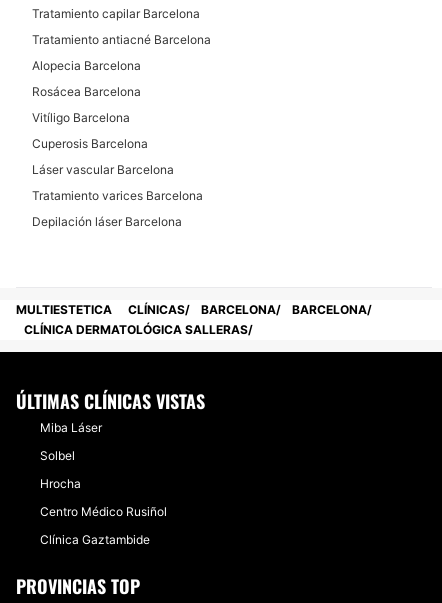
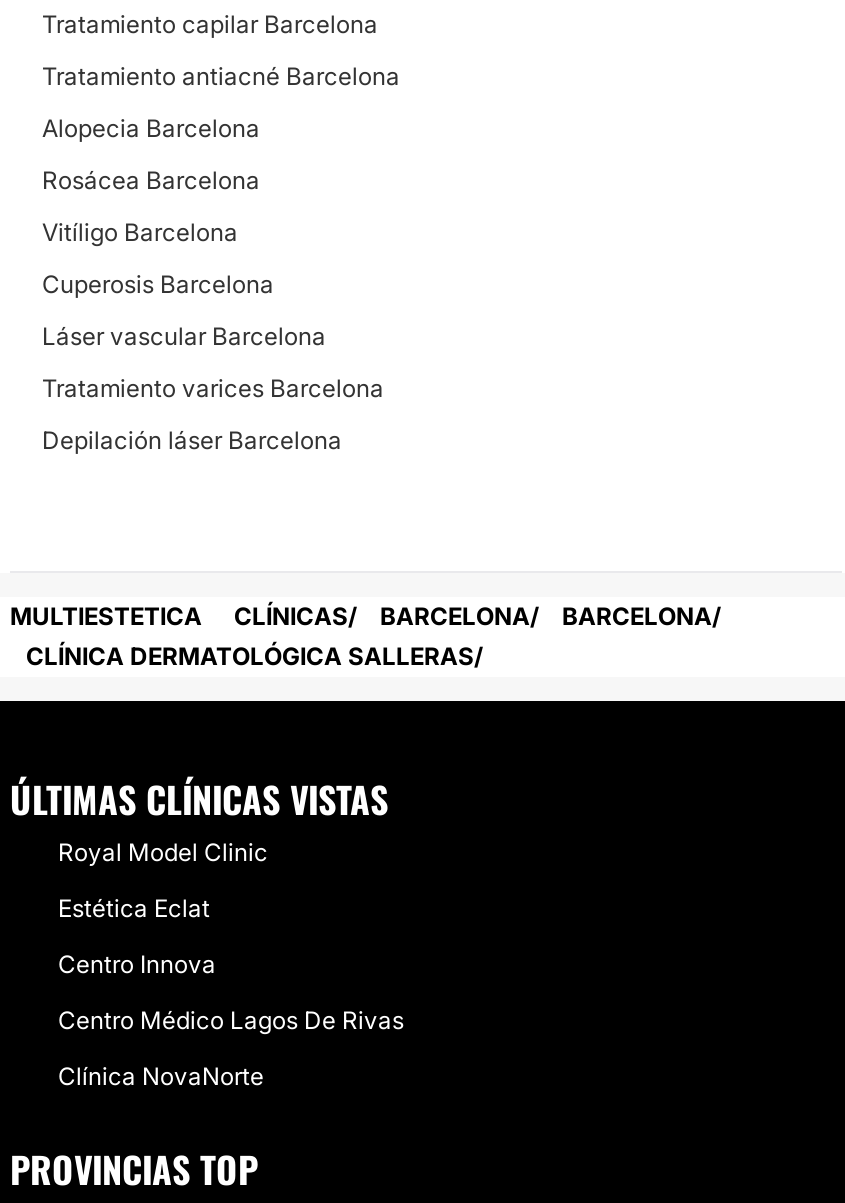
[40,420,102,435] Miba Láser -> [58,837,268,867] Royal Model Clinic
[40,448,75,463] Solbel -> [58,893,210,923] Estética Eclat
[40,476,81,491] Hrocha -> [58,949,216,979] Centro Innova
[40,504,167,519] Centro Médico Rusiñol -> [58,1005,404,1035] Centro Médico Lagos De Rivas
[40,532,150,547] Clínica Gaztambide -> [58,1061,264,1091] Clínica NovaNorte

